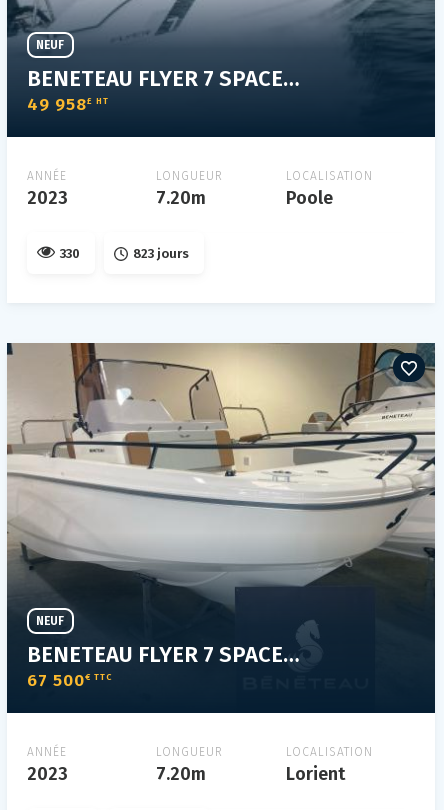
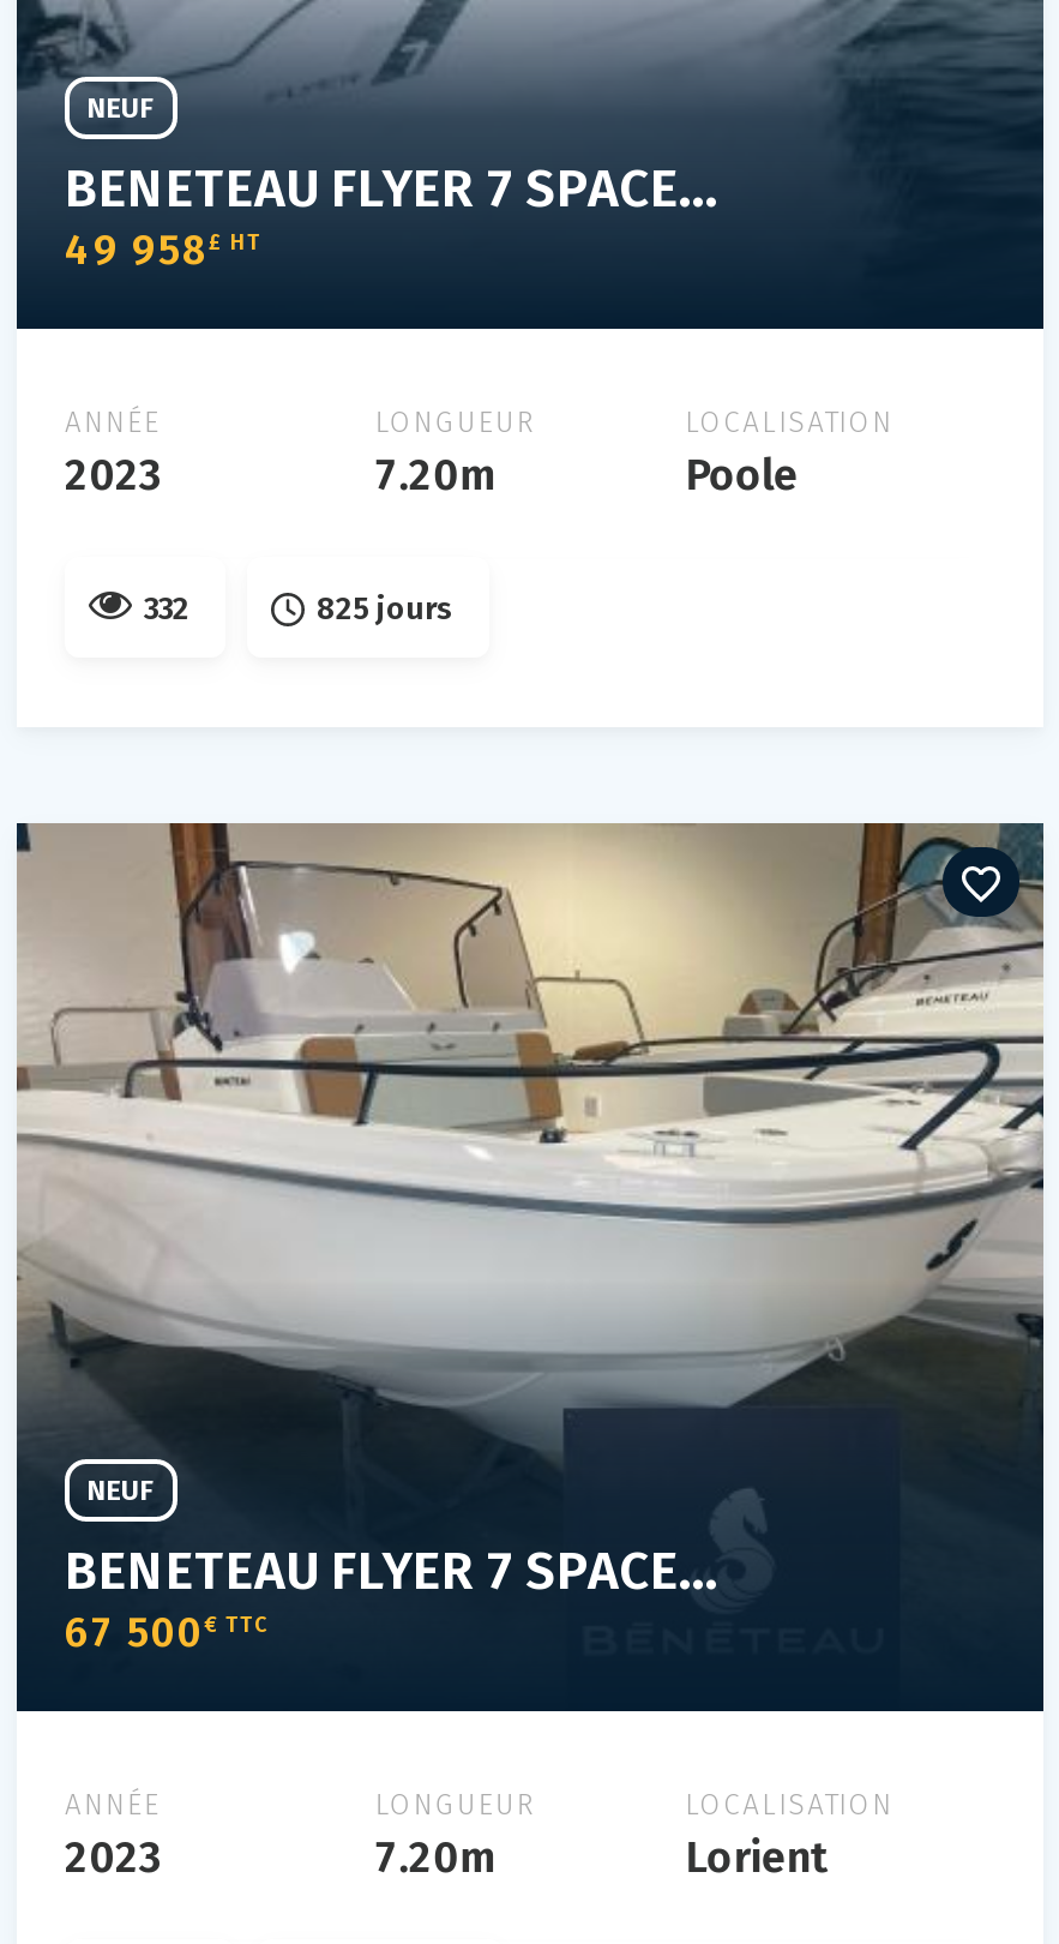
[60,246,80,261] 330 -> [144,590,189,626] 332
[133,246,189,261] 823 jours -> [317,590,453,626] 825 jours

